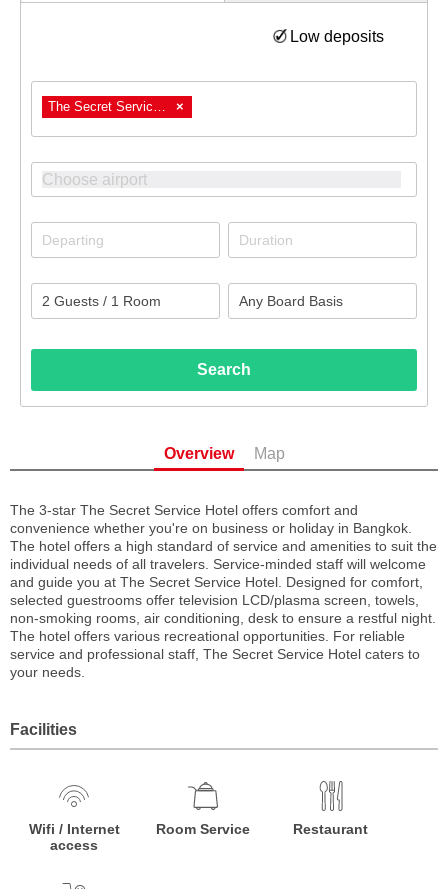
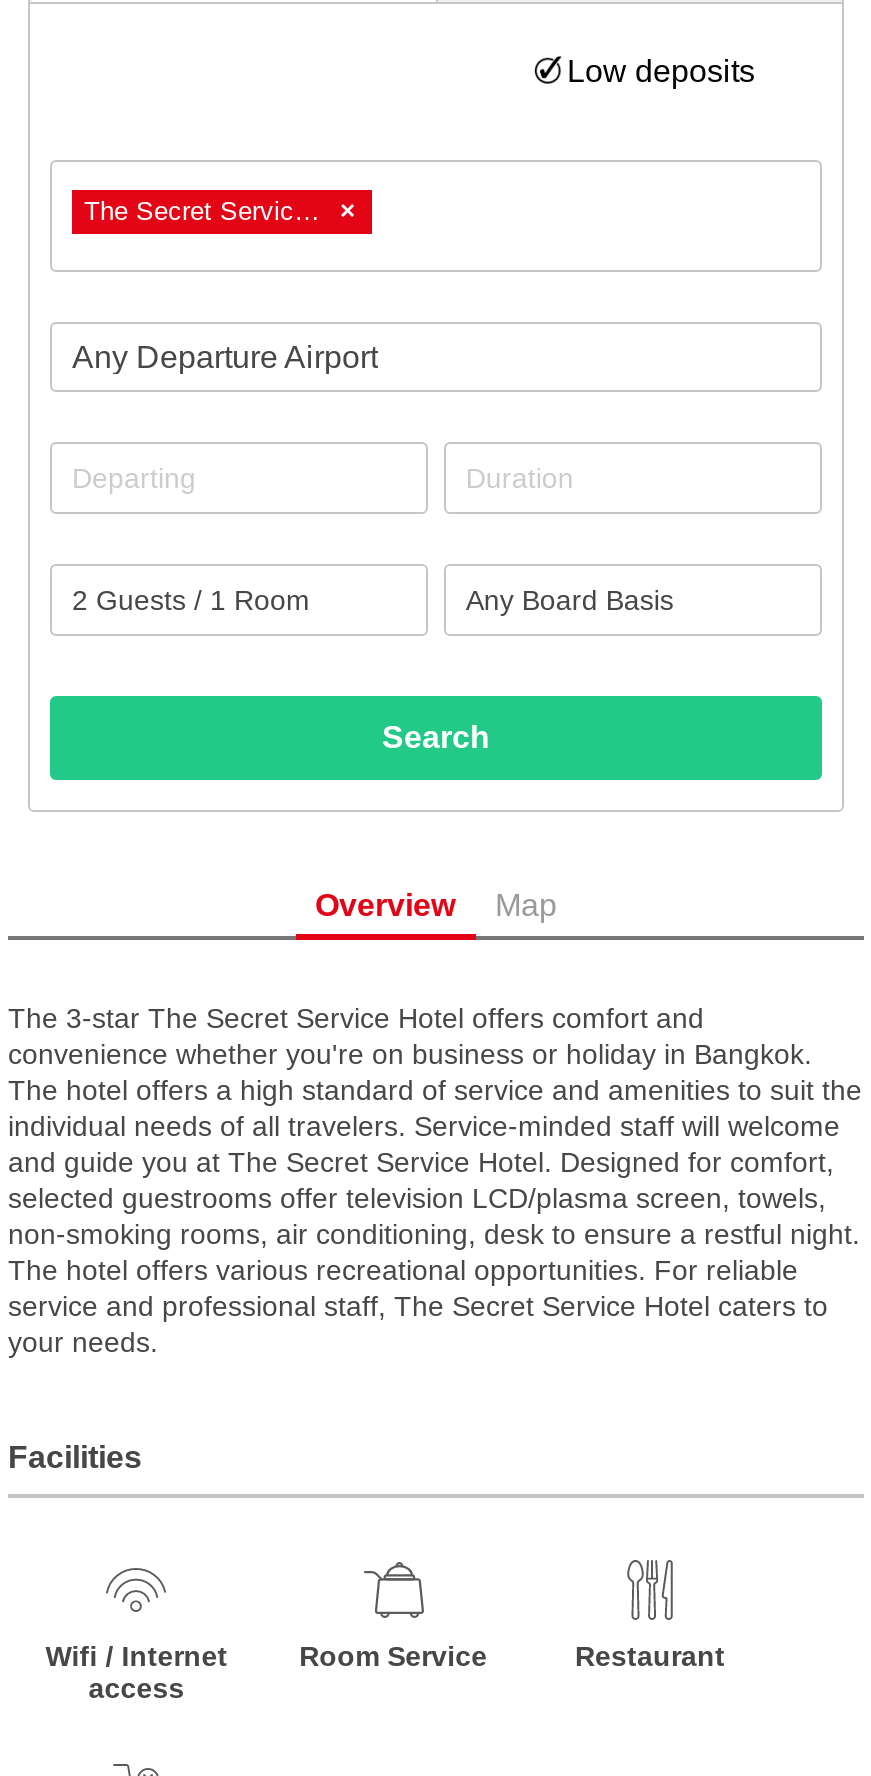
none -> [72,339,378,373] Any Departure Airport

